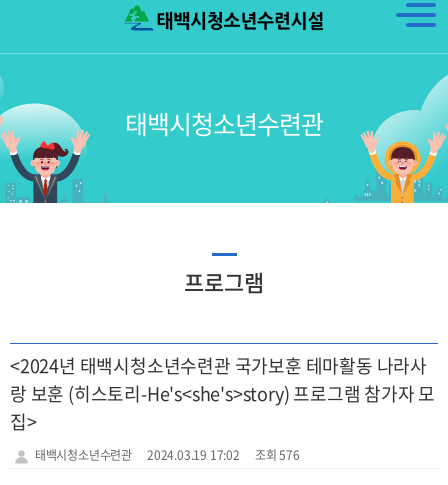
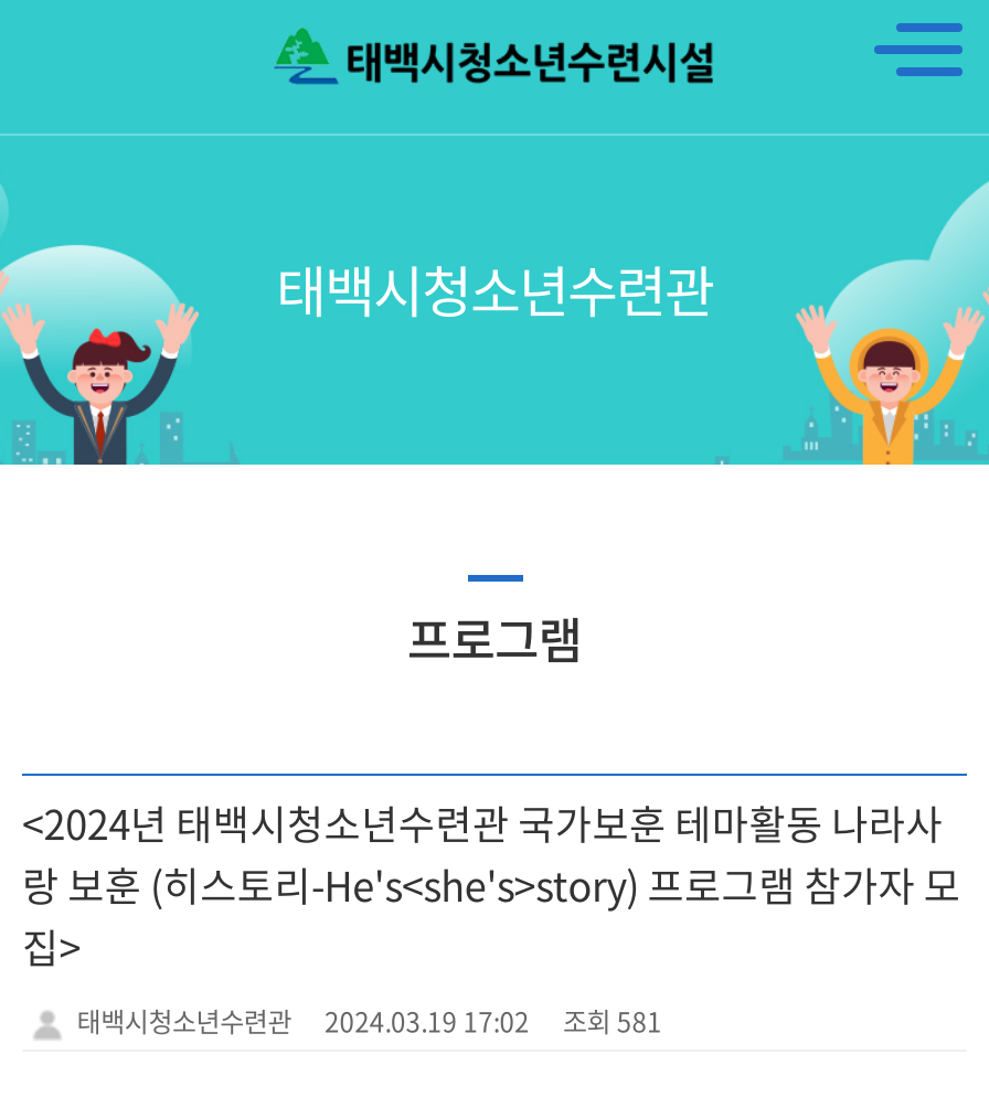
[32,446,300,464] 태백시청소년수련관 2024.03.19 17:02 조회 576 -> [71,1001,662,1041] 태백시청소년수련관 2024.03.19 17:02 조회 581

